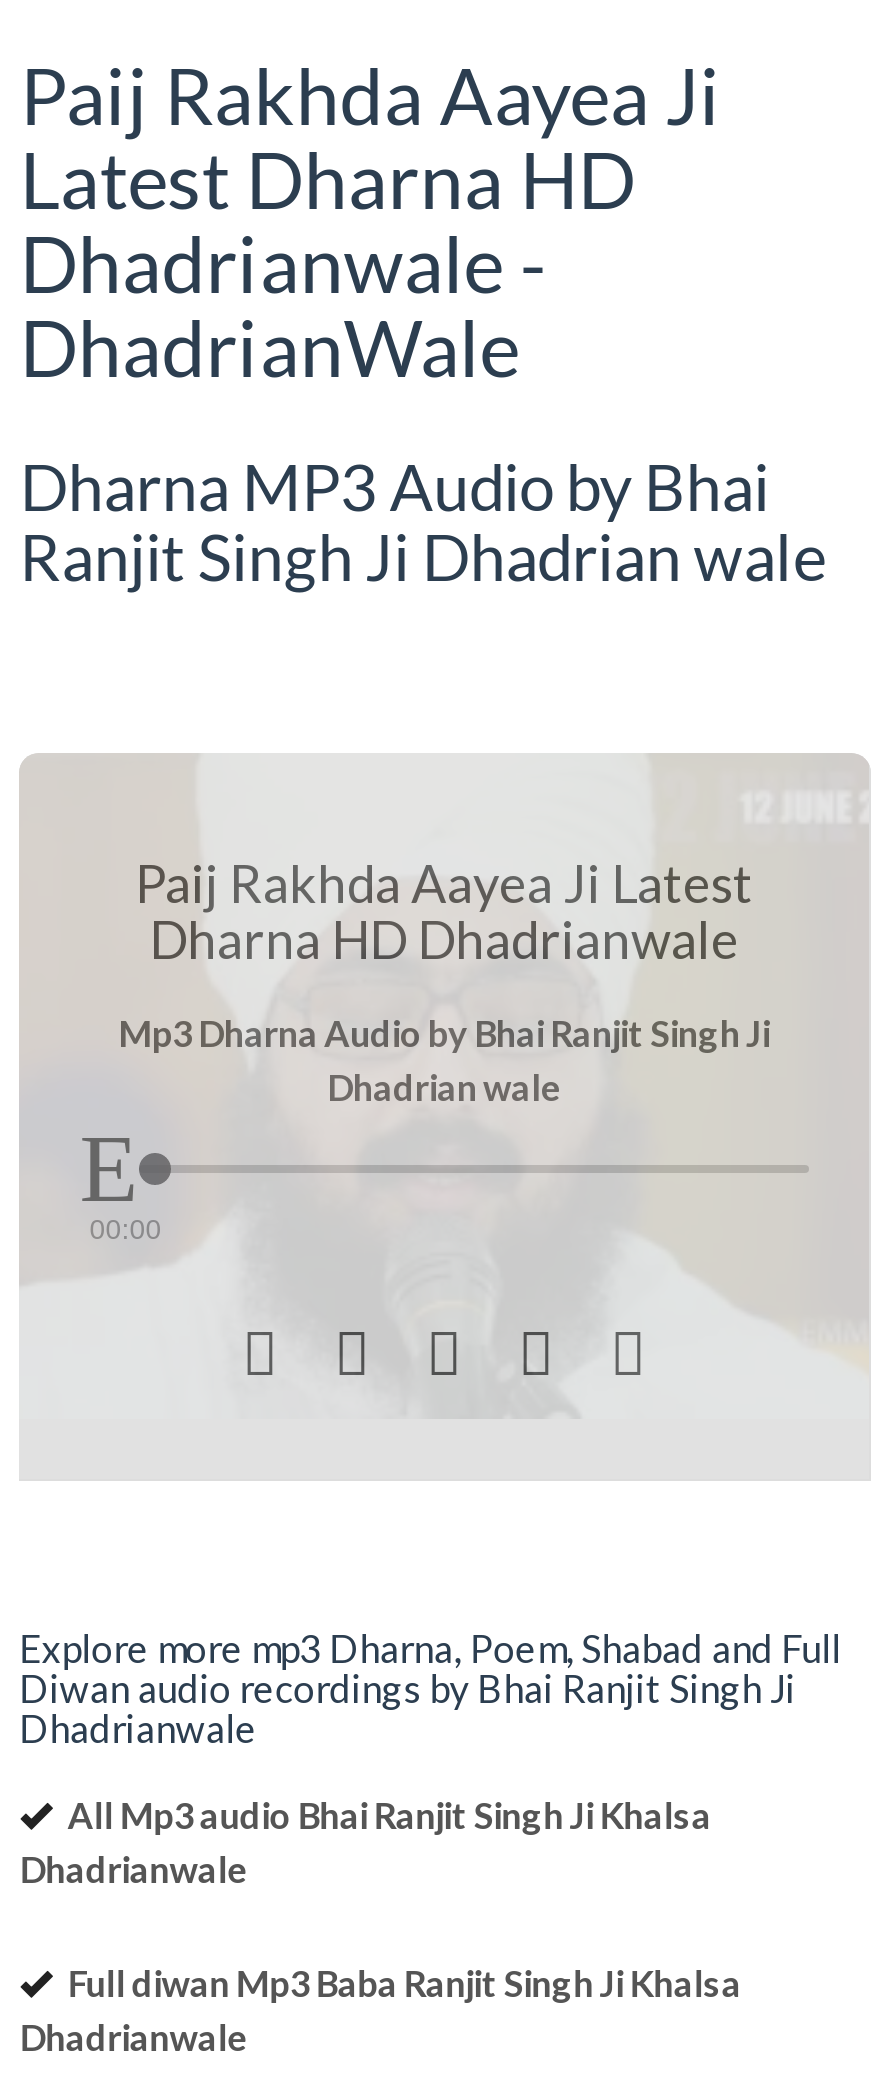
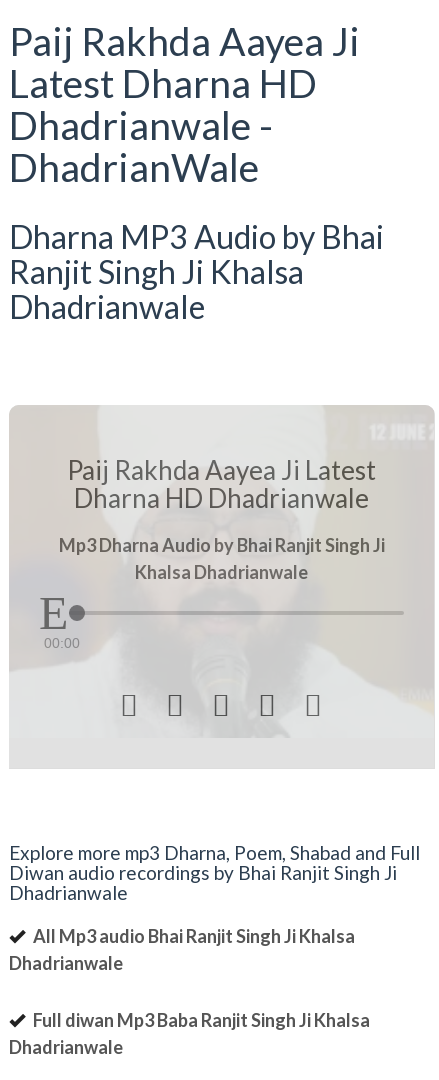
[19,517,825,595] Ranjit Singh Ji Dhadrian wale -> [9,252,304,326] Ranjit Singh Ji Khalsa | Dhadrianwale
[327,1065,561,1109] Dhadrian wale -> [135,561,308,583] Khalsa Dhadrianwale

